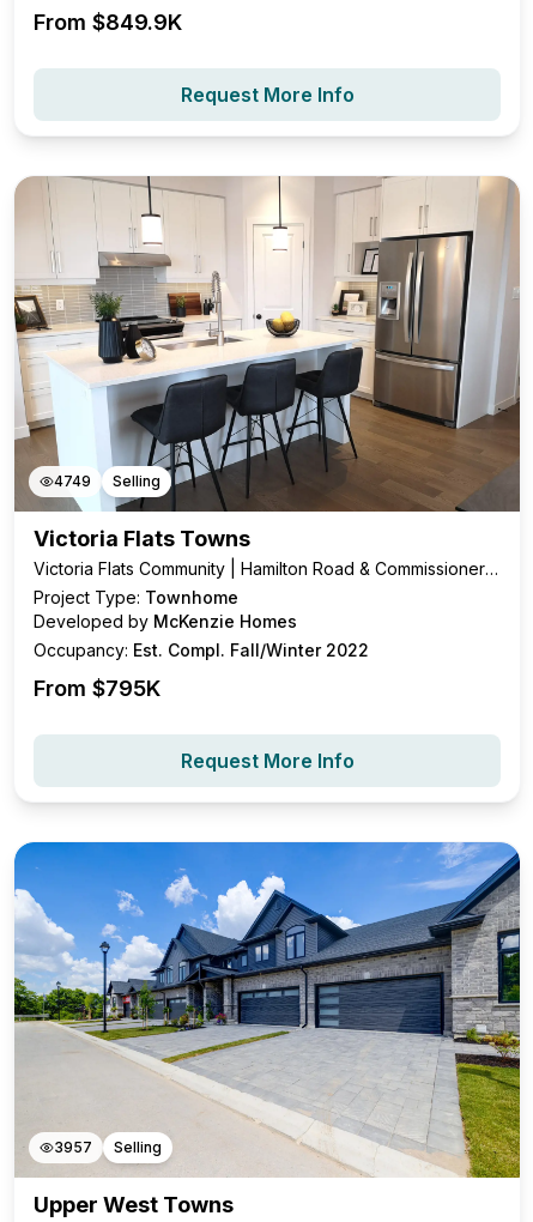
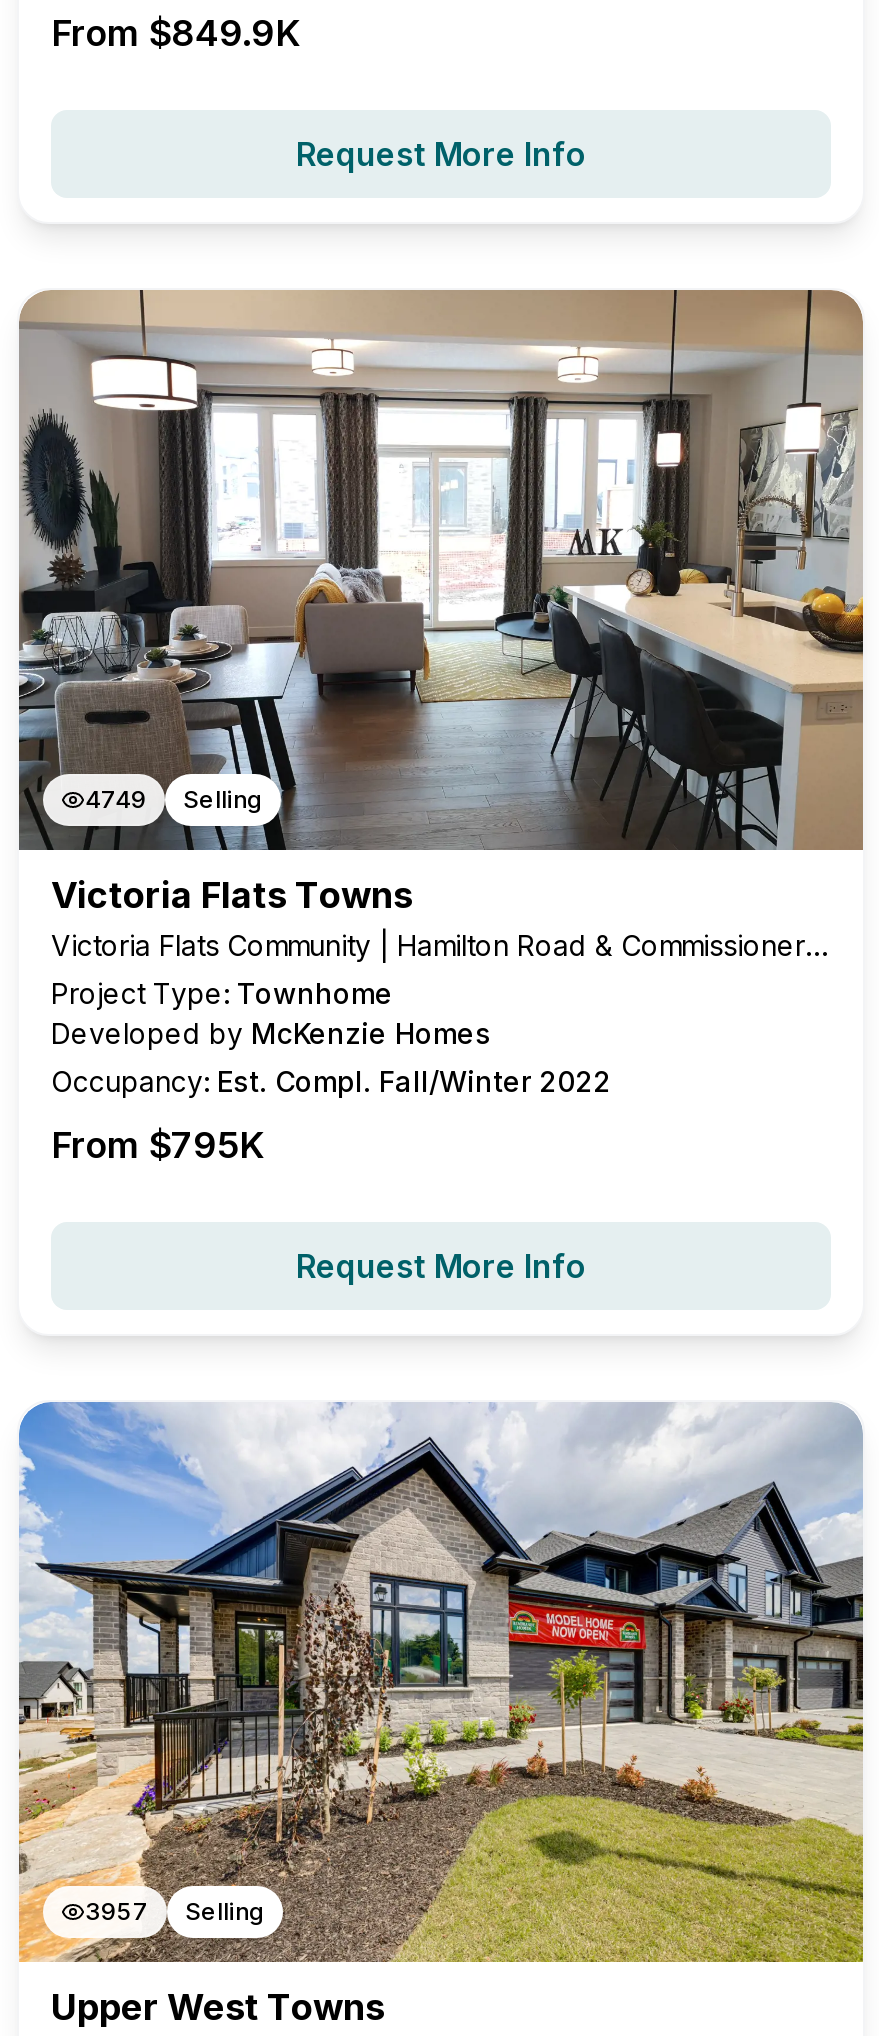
[14,176,521,513] [image] -> [17,288,865,852] [image]
[13,841,521,1178] [image] -> [19,1400,865,1964] [image]

